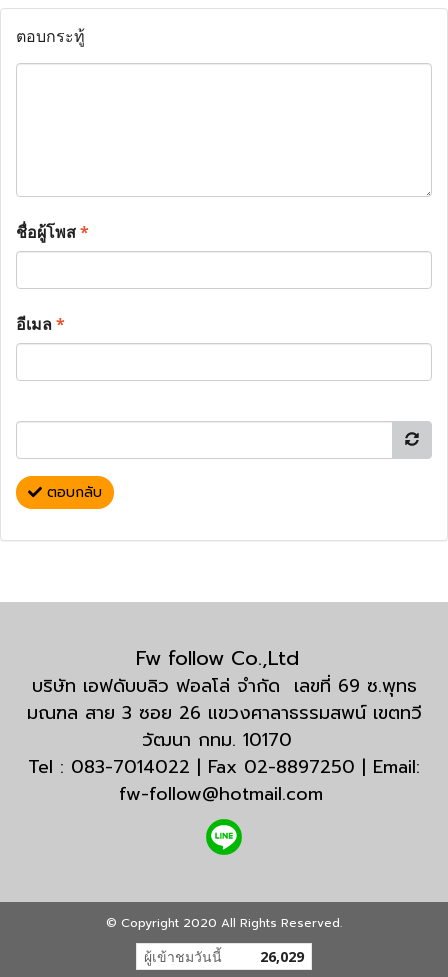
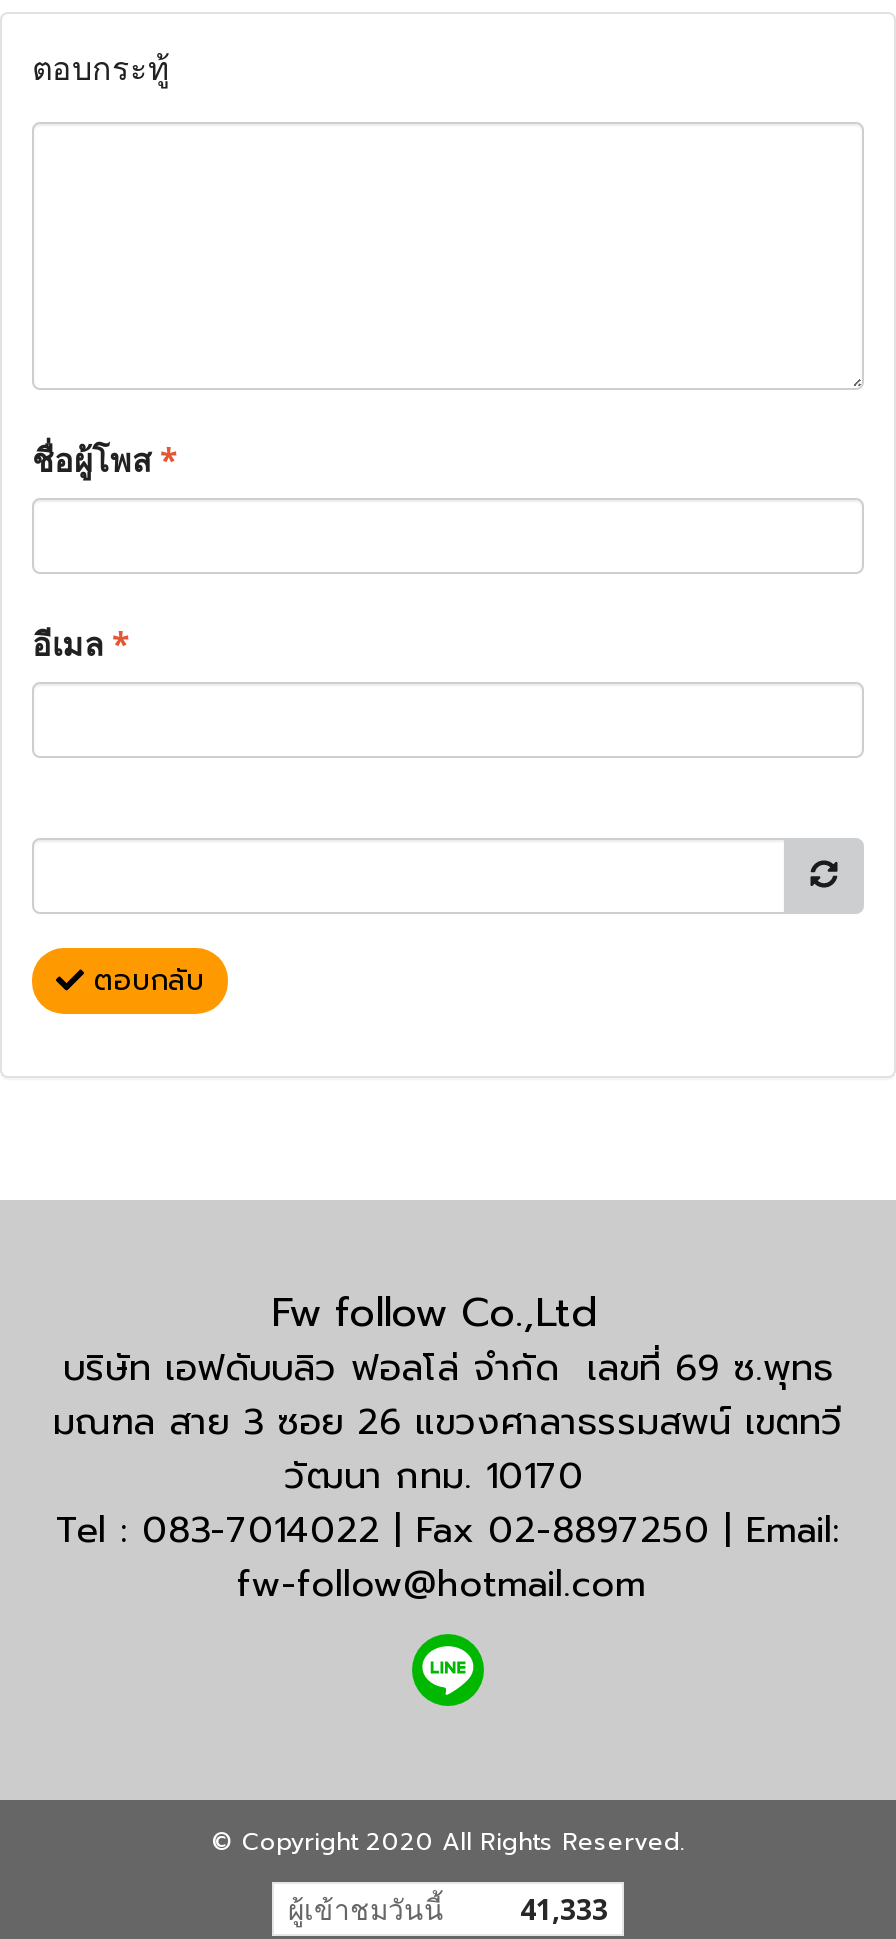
[144,946,304,965] ผู้เข้าชมวันนี้ 26,029 -> [288,1889,608,1927] ผู้เข้าชมวันนี้ 41,333

